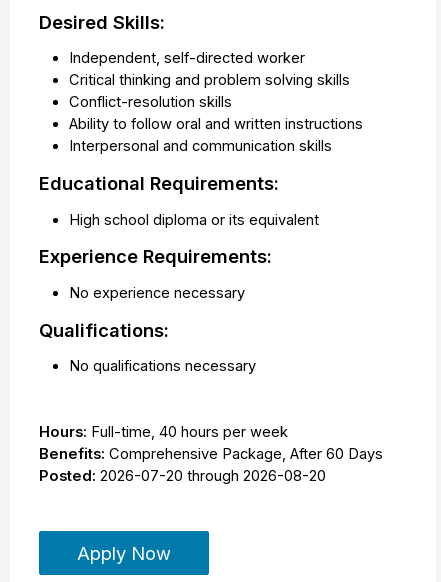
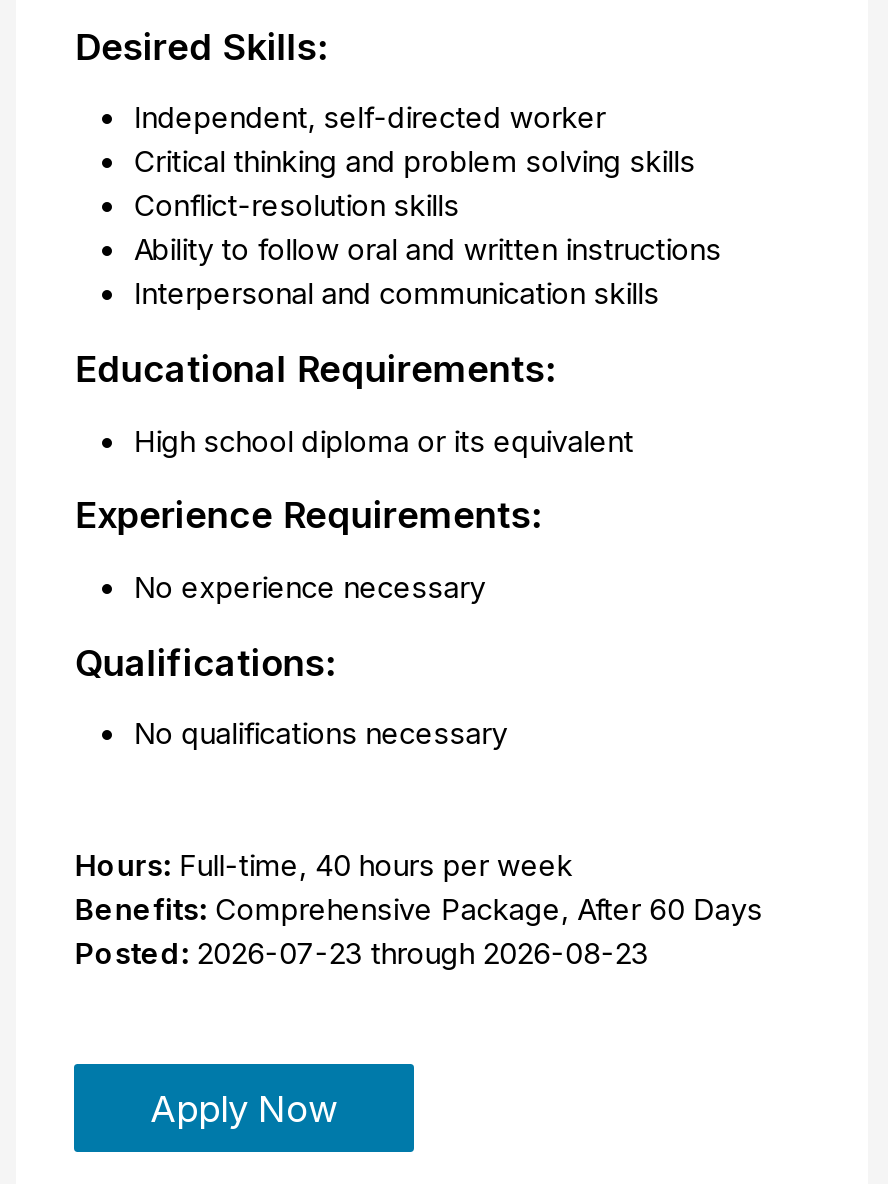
[39,467,326,485] Posted: 2026-07-20 through 2026-08-20 -> [75,937,649,973] Posted: 2026-07-23 through 2026-08-23

